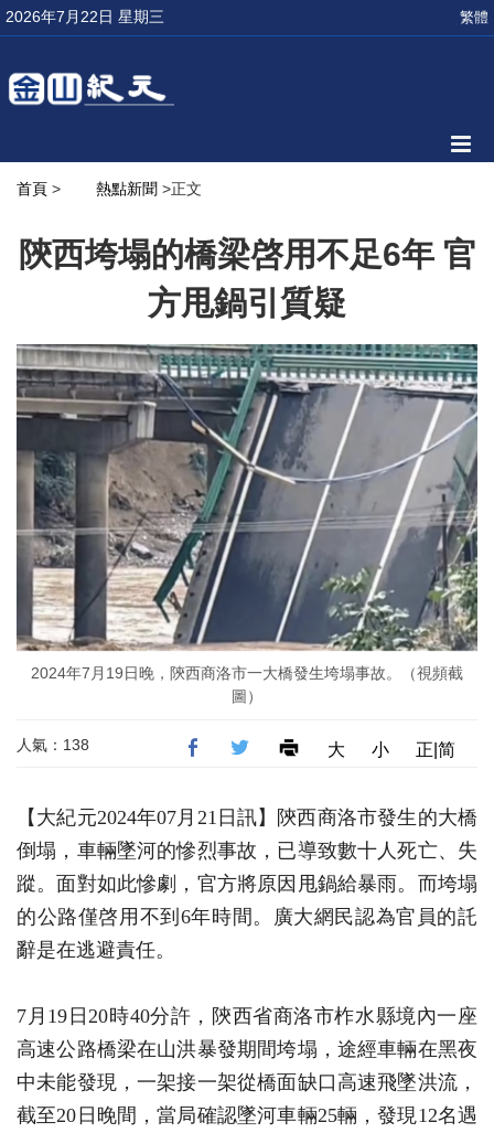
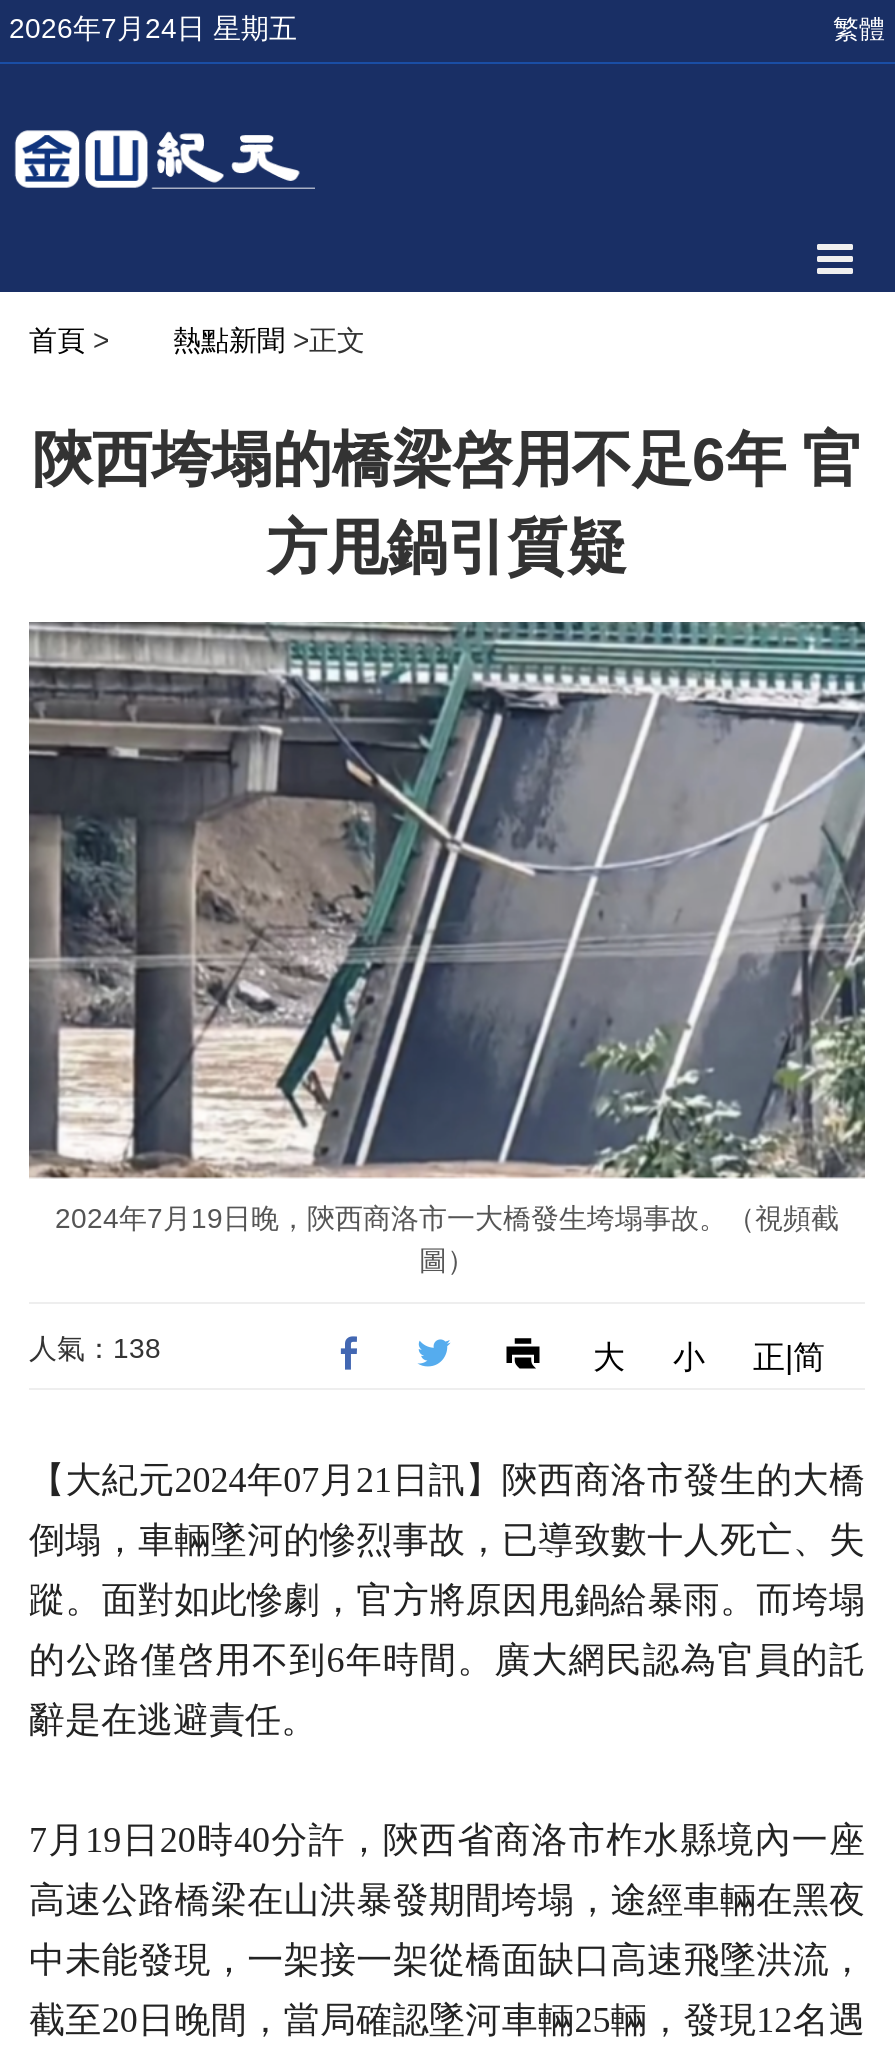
[6,8,164,25] 2026年7月22日 星期三 -> [9,12,297,44] 2026年7月24日 星期五

